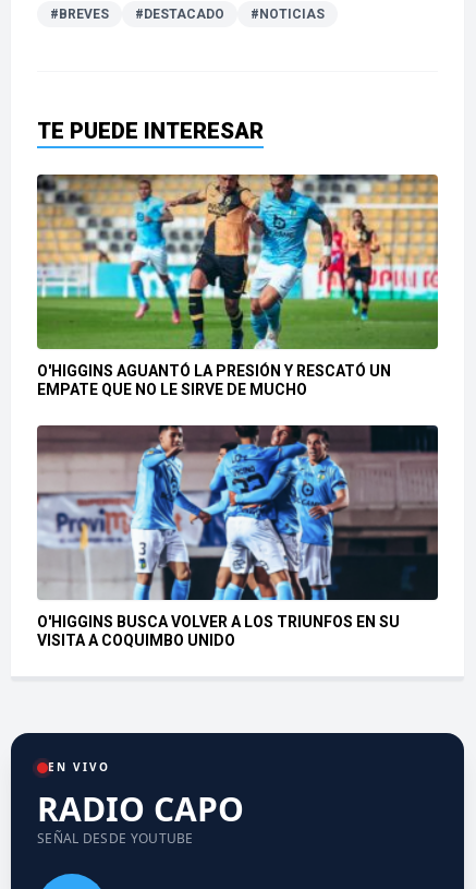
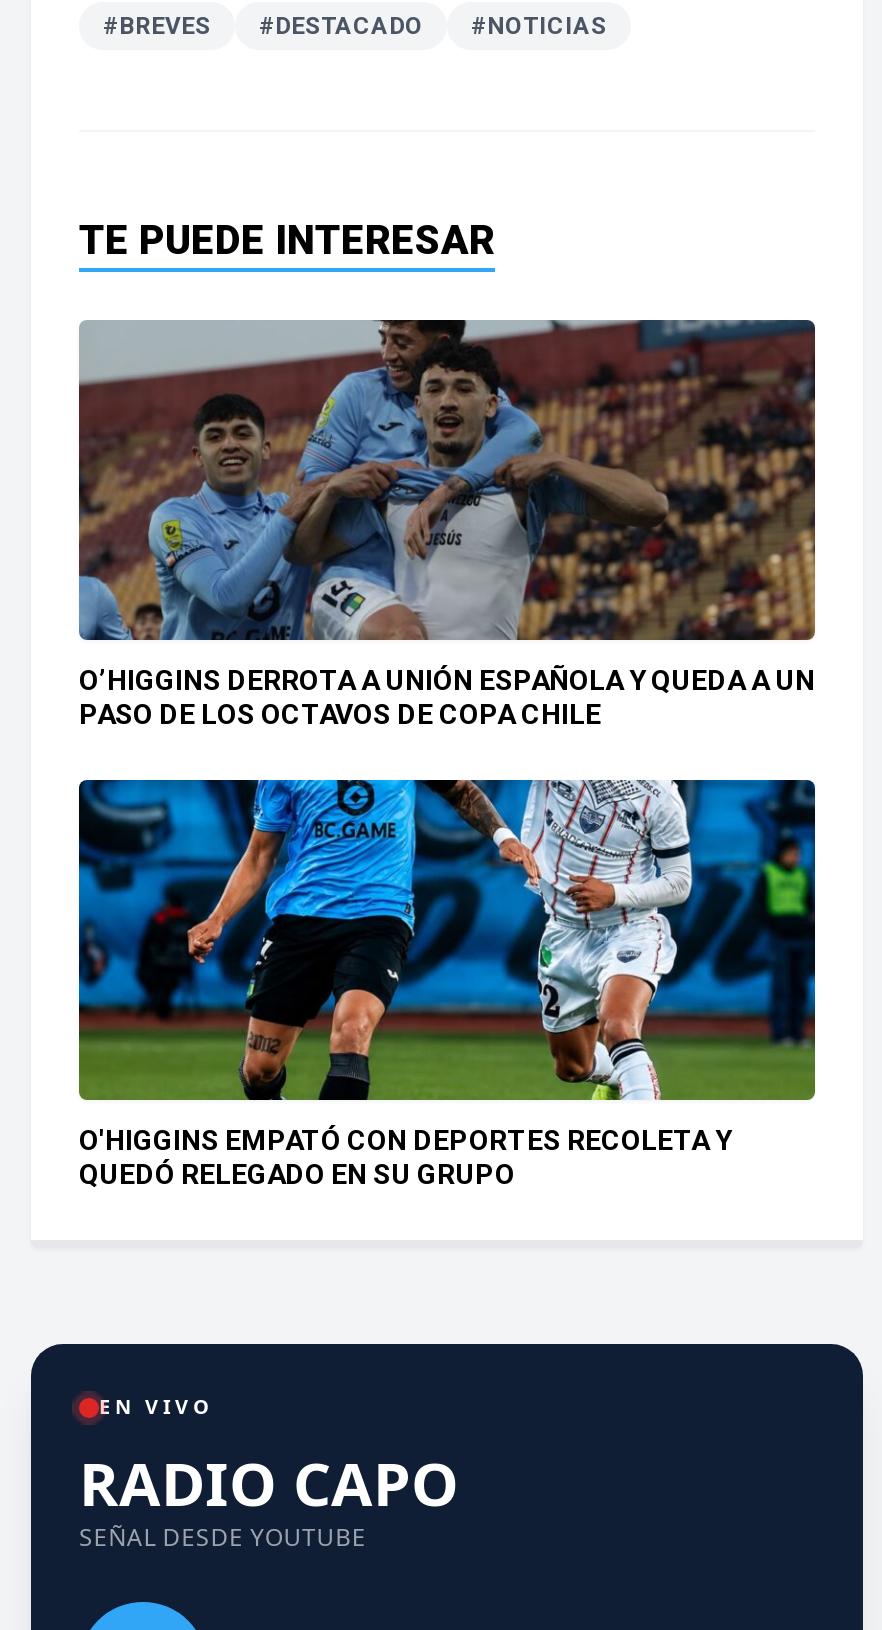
[36,173,439,398] [image] | O'HIGGINS AGUANTÓ LA PRESIÓN Y RESCATÓ UN | EMPATE QUE NO LE SIRVE DE MUCHO -> [77,318,817,731] [image] | O’HIGGINS DERROTA A UNIÓN ESPAÑOLA Y QUEDA A UN | PASO DE LOS OCTAVOS DE COPA CHILE
[36,424,439,649] [image] | O'HIGGINS BUSCA VOLVER A LOS TRIUNFOS EN SU | VISITA A COQUIMBO UNIDO -> [77,778,817,1191] [image] | O'HIGGINS EMPATÓ CON DEPORTES RECOLETA Y | QUEDÓ RELEGADO EN SU GRUPO

